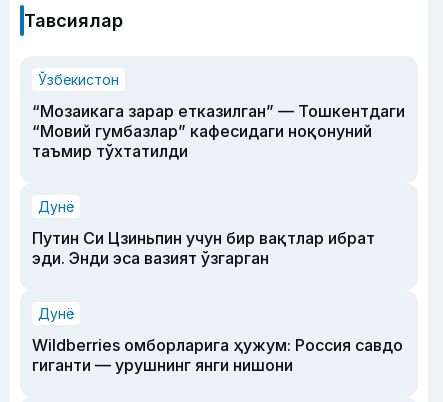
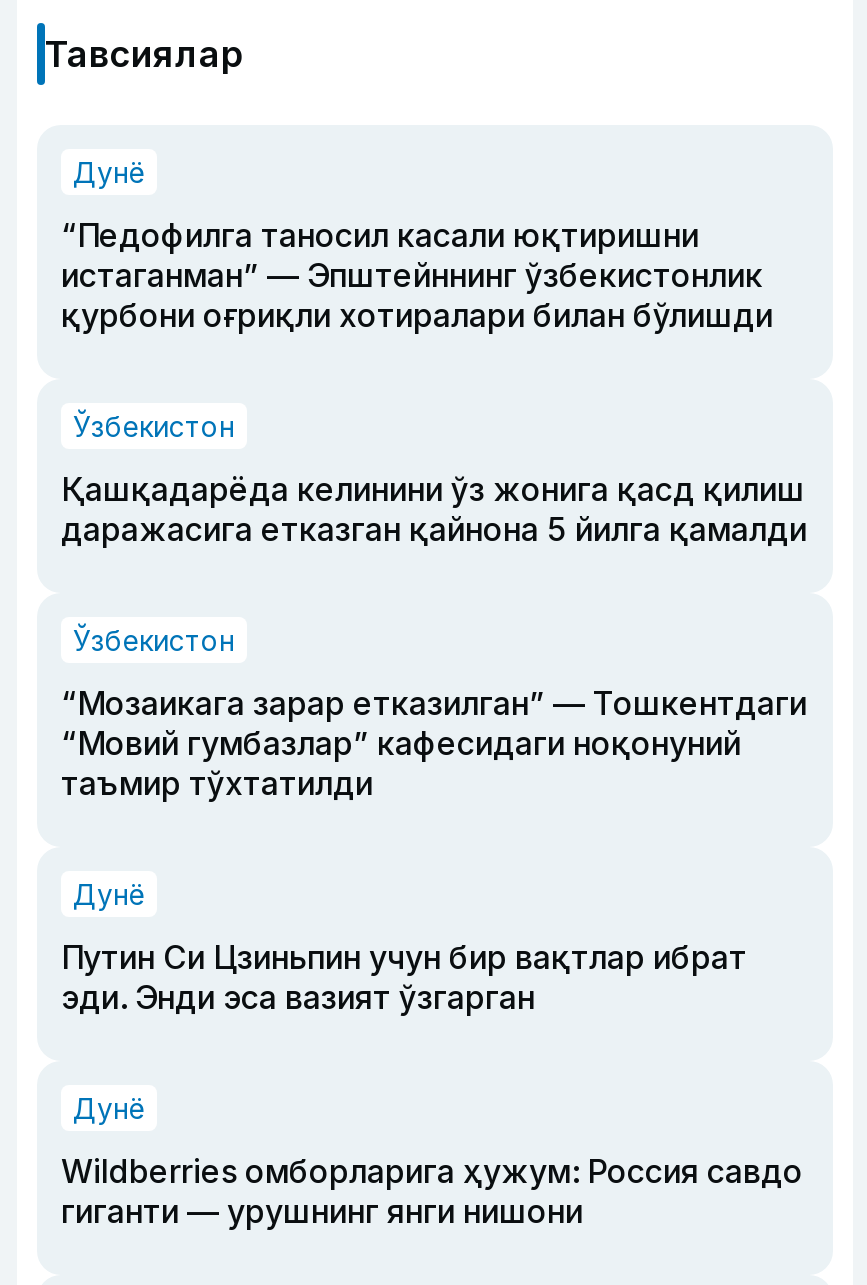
none -> [61,155,807,549] Дунё | “Педофилга таносил касали юқтиришни | истаганман” — Эпштейннинг ўзбекистонлик | қурбони оғриқли хотиралари билан бўлишди | Ўзбекистон | Қашқадарёда келинини ўз жонига қасд қилиш | даражасига етказган қайнона 5 йилга қамалди

